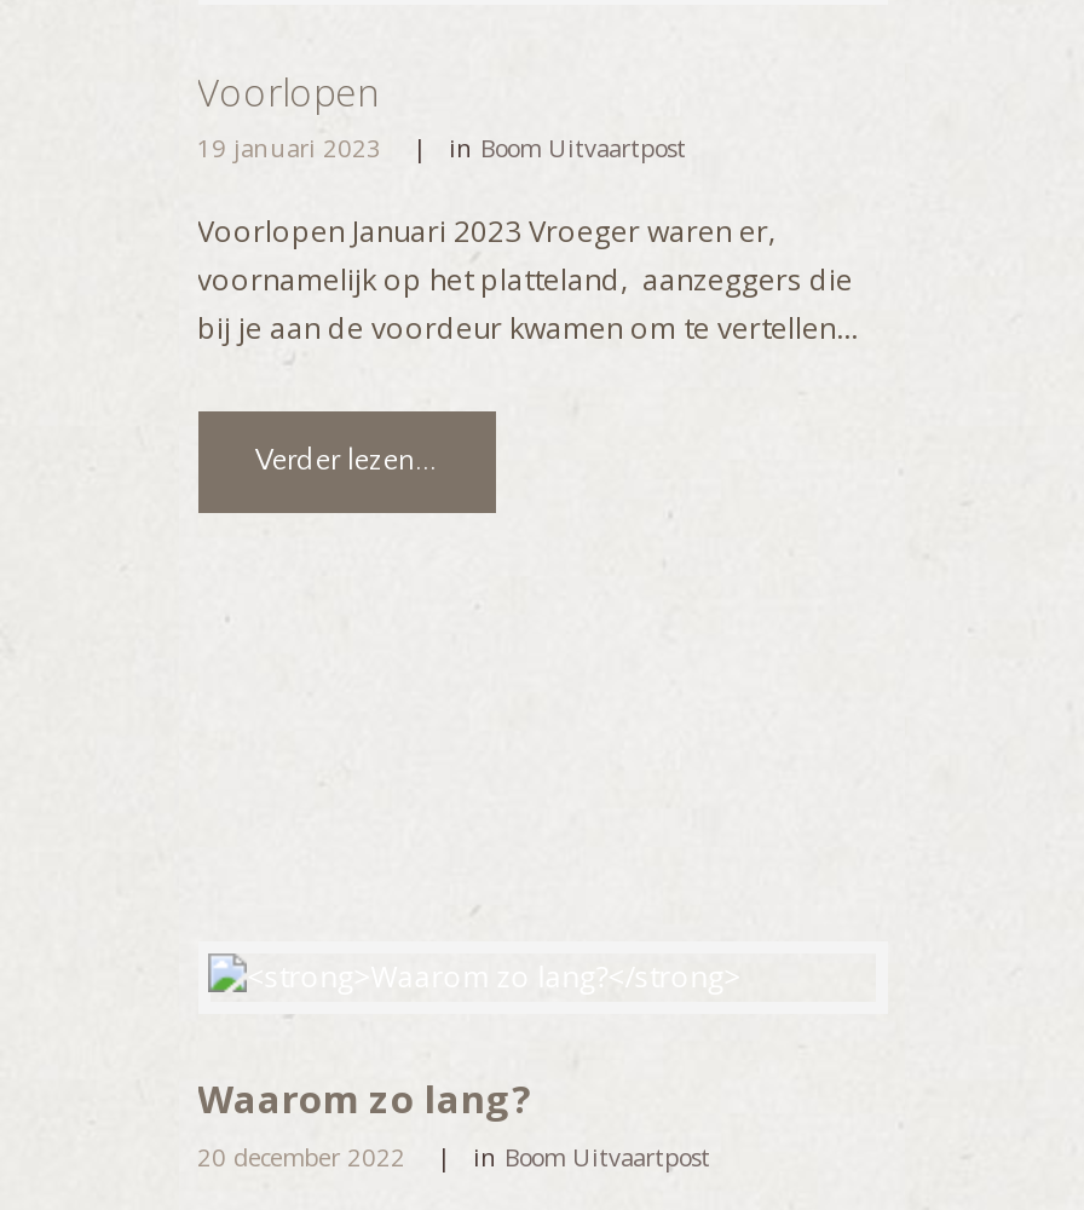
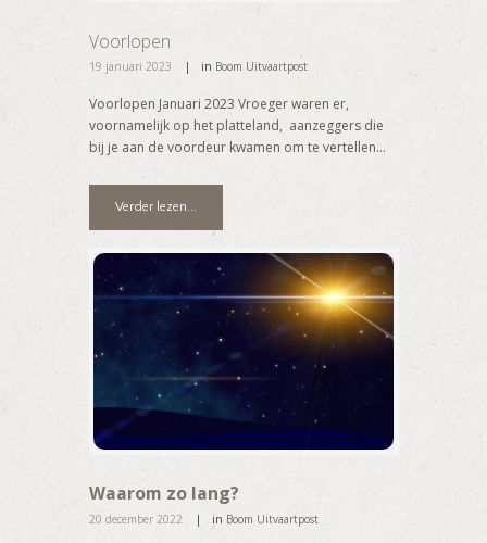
none -> [92,252,395,451] [image]

